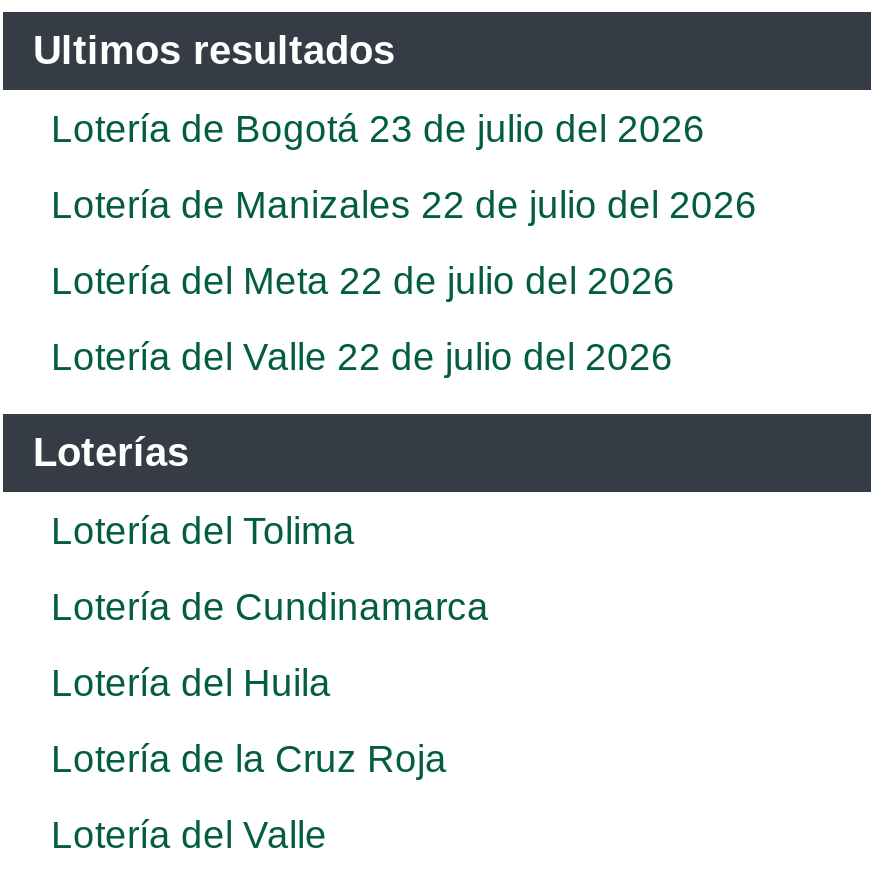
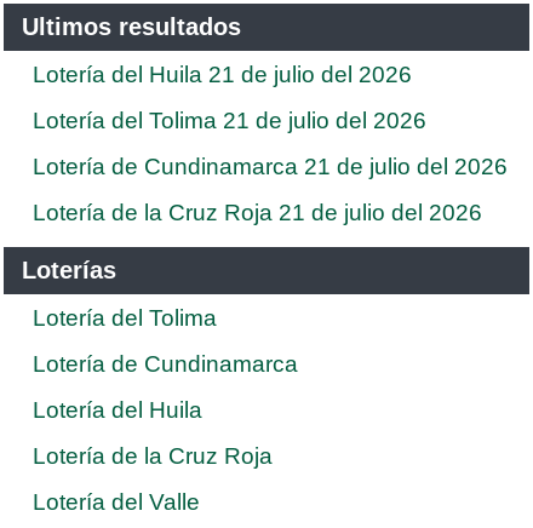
[51,108,705,150] Lotería de Bogotá 23 de julio del 2026 -> [33,62,412,87] Lotería del Huila 21 de julio del 2026
[51,184,757,226] Lotería de Manizales 22 de julio del 2026 -> [33,108,426,133] Lotería del Tolima 21 de julio del 2026
[51,260,675,302] Lotería del Meta 22 de julio del 2026 -> [33,154,508,179] Lotería de Cundinamarca 21 de julio del 2026
[51,336,673,378] Lotería del Valle 22 de julio del 2026 -> [33,200,482,225] Lotería de la Cruz Roja 21 de julio del 2026

